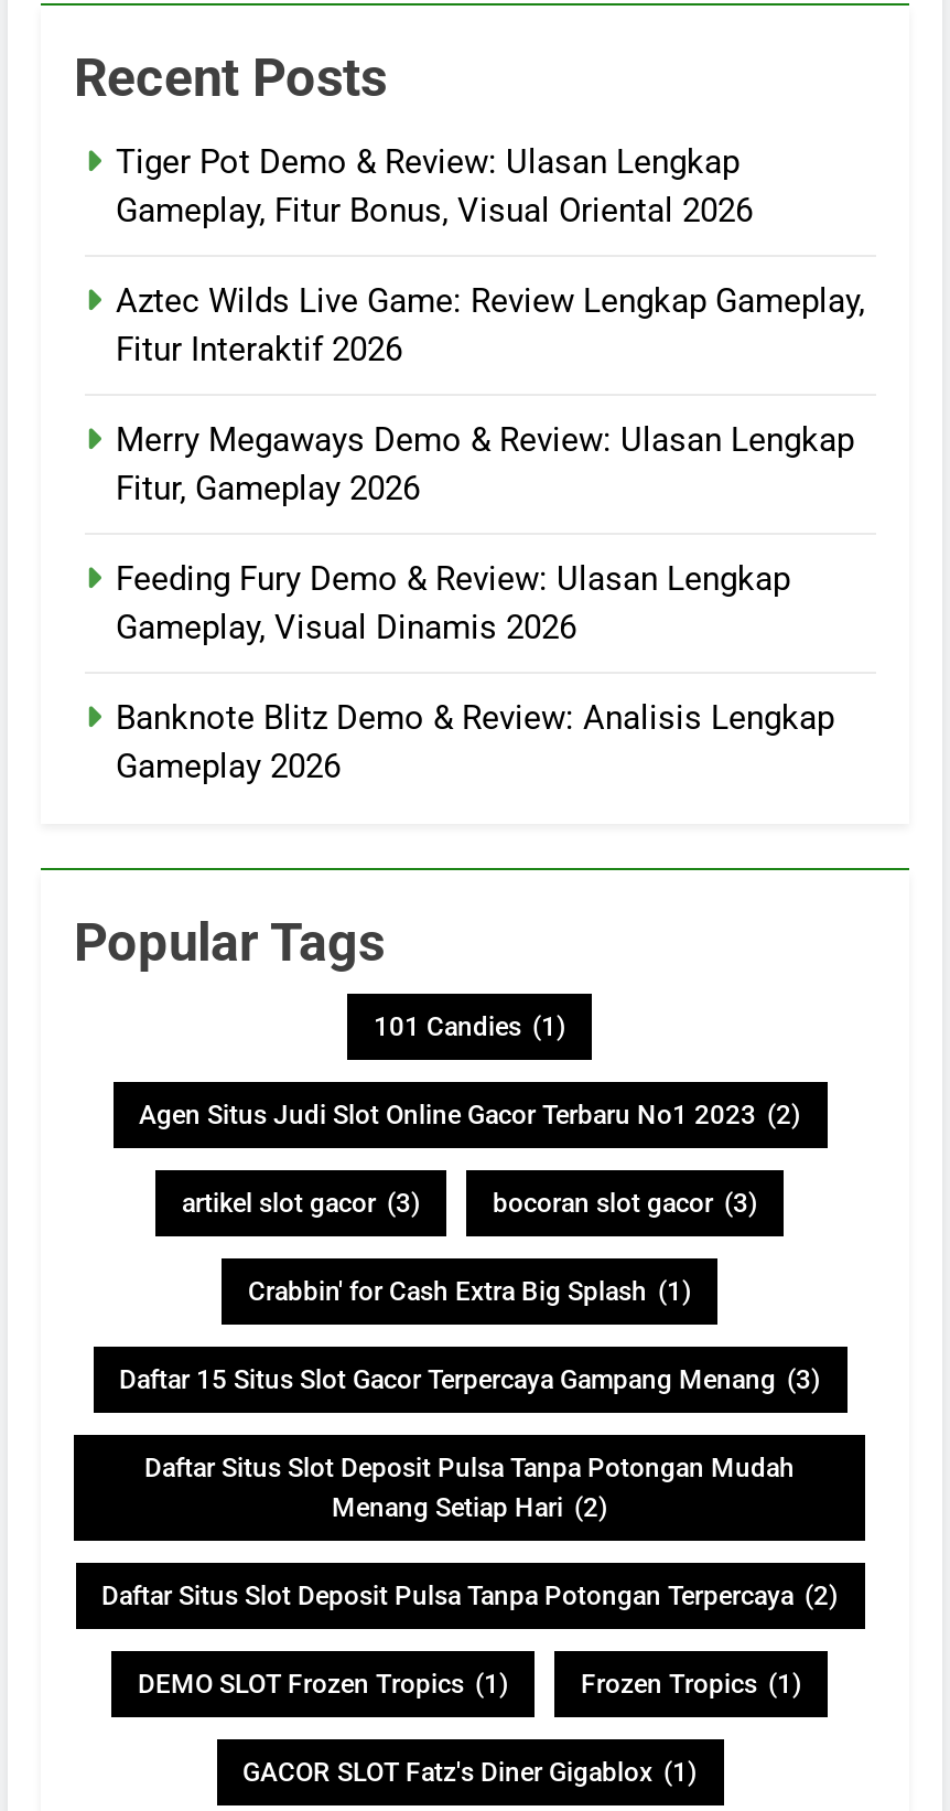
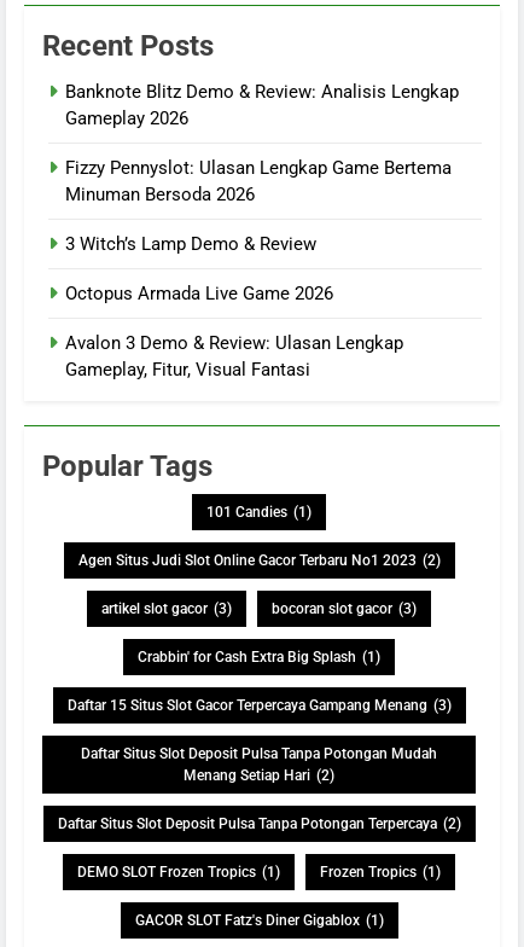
[116,142,865,648] Tiger Pot Demo & Review: Ulasan Lengkap | Gameplay, Fitur Bonus, Visual Oriental 2026 | Aztec Wilds Live Game: Review Lengkap Gameplay, | Fitur Interaktif 2026 | Merry Megaways Demo & Review: Ulasan Lengkap | Fitur, Gameplay 2026 | Feeding Fury Demo & Review: Ulasan Lengkap | Gameplay, Visual Dinamis 2026 -> none
moved [116,698,834,787] -> [65,81,459,129]: Banknote Blitz Demo & Review: Analisis Lengkap | Gameplay 2026
none -> [65,157,452,381] Fizzy Pennyslot: Ulasan Lengkap Game Bertema | Minuman Bersoda 2026 | 3 Witch’s Lamp Demo & Review | Octopus Armada Live Game 2026 | Avalon 3 Demo & Review: Ulasan Lengkap | Gameplay, Fitur, Visual Fantasi

